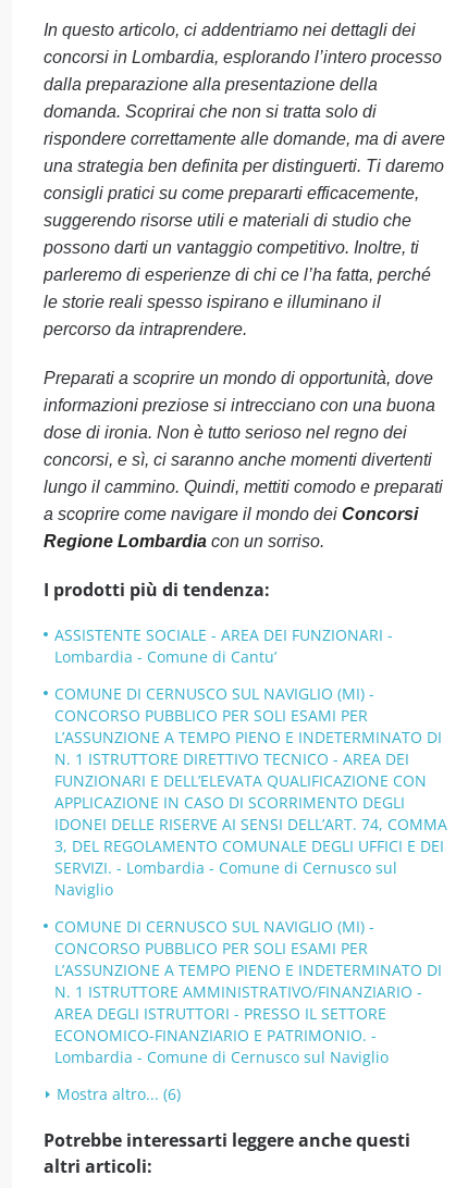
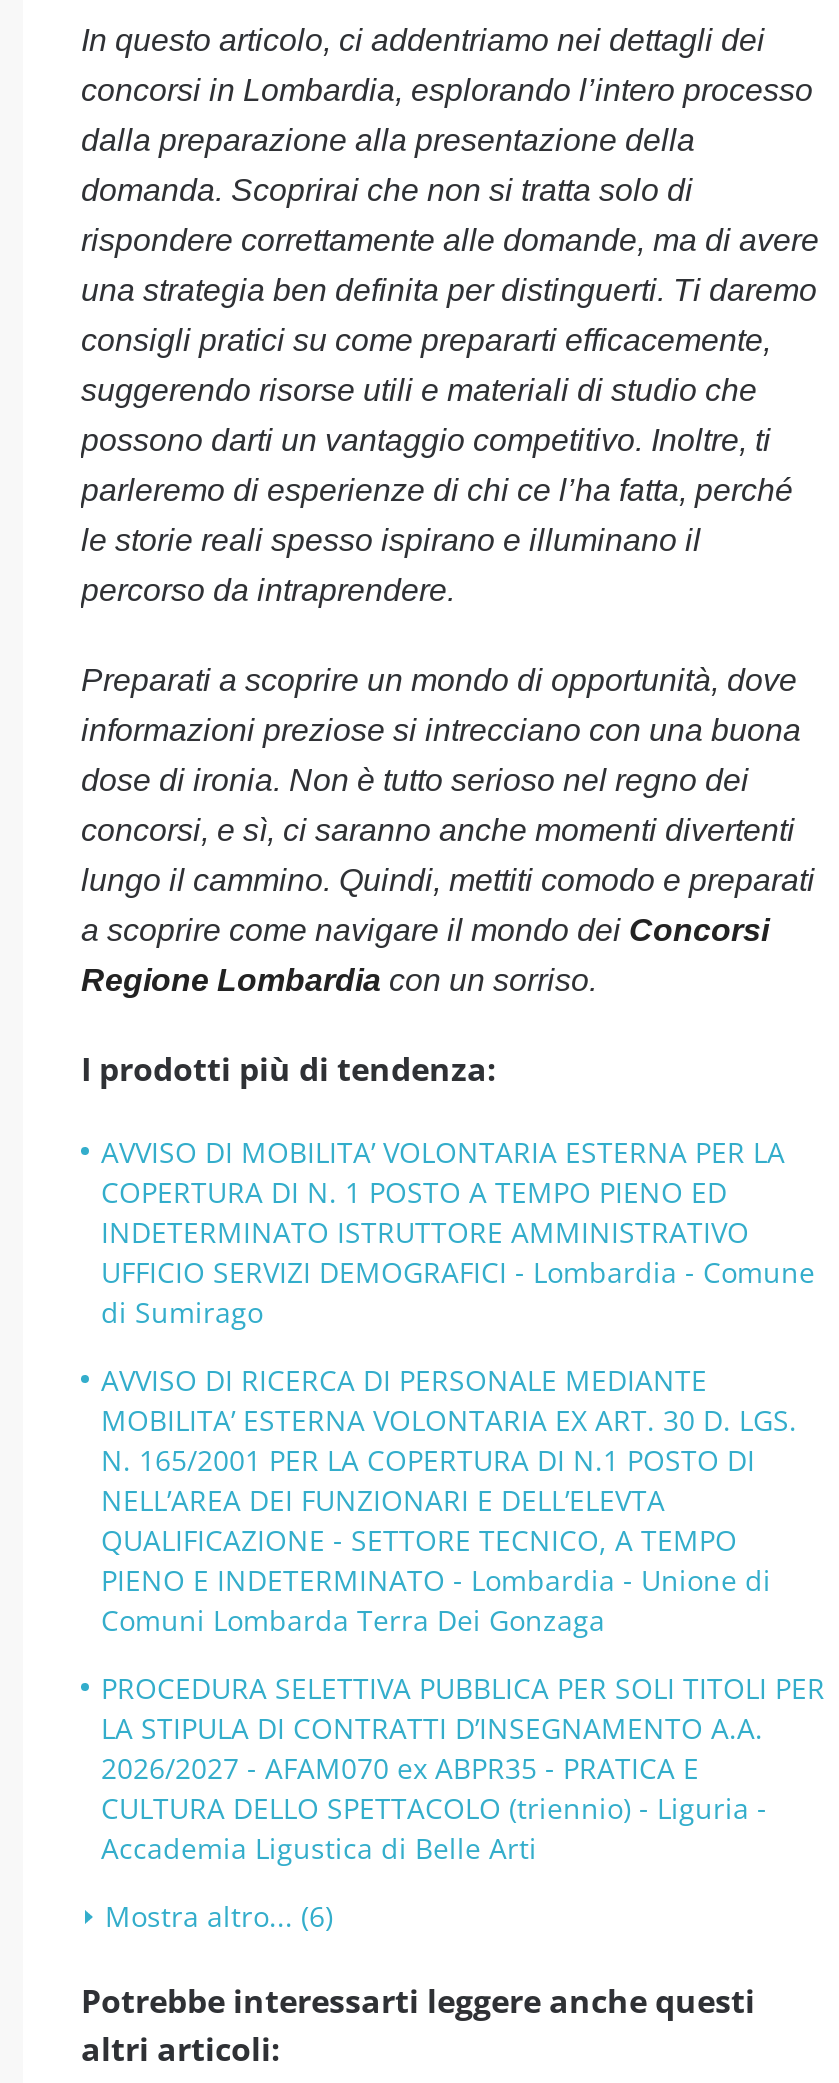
[54,624,393,667] ASSISTENTE SOCIALE - AREA DEI FUNZIONARI - | Lombardia - Comune di Cantu’ -> [101,1133,815,1331] AVVISO DI MOBILITA’ VOLONTARIA ESTERNA PER LA | COPERTURA DI N. 1 POSTO A TEMPO PIENO ED | INDETERMINATO ISTRUTTORE AMMINISTRATIVO | UFFICIO SERVIZI DEMOGRAFICI - Lombardia - Comune | di Sumirago
[54,683,447,900] COMUNE DI CERNUSCO SUL NAVIGLIO (MI) - | CONCORSO PUBBLICO PER SOLI ESAMI PER | L’ASSUNZIONE A TEMPO PIENO E INDETERMINATO DI | N. 1 ISTRUTTORE DIRETTIVO TECNICO - AREA DEI | FUNZIONARI E DELL’ELEVATA QUALIFICAZIONE CON | APPLICAZIONE IN CASO DI SCORRIMENTO DEGLI | IDONEI DELLE RISERVE AI SENSI DELL’ART. 74, COMMA | 3, DEL REGOLAMENTO COMUNALE DEGLI UFFICI E DEI | SERVIZI. - Lombardia - Comune di Cernusco sul | Naviglio -> [101,1361,797,1639] AVVISO DI RICERCA DI PERSONALE MEDIANTE | MOBILITA’ ESTERNA VOLONTARIA EX ART. 30 D. LGS. | N. 165/2001 PER LA COPERTURA DI N.1 POSTO DI | NELL’AREA DEI FUNZIONARI E DELL’ELEVTA | QUALIFICAZIONE - SETTORE TECNICO, A TEMPO | PIENO E INDETERMINATO - Lombardia - Unione di | Comuni Lombarda Terra Dei Gonzaga
[54,916,442,1067] COMUNE DI CERNUSCO SUL NAVIGLIO (MI) - | CONCORSO PUBBLICO PER SOLI ESAMI PER | L’ASSUNZIONE A TEMPO PIENO E INDETERMINATO DI | N. 1 ISTRUTTORE AMMINISTRATIVO/FINANZIARIO - | AREA DEGLI ISTRUTTORI - PRESSO IL SETTORE | ECONOMICO-FINANZIARIO E PATRIMONIO. - | Lombardia - Comune di Cernusco sul Naviglio -> [101,1669,825,1867] PROCEDURA SELETTIVA PUBBLICA PER SOLI TITOLI PER | LA STIPULA DI CONTRATTI D’INSEGNAMENTO A.A. | 2026/2027 - AFAM070 ex ABPR35 - PRATICA E | CULTURA DELLO SPETTACOLO (triennio) - Liguria - | Accademia Ligustica di Belle Arti

